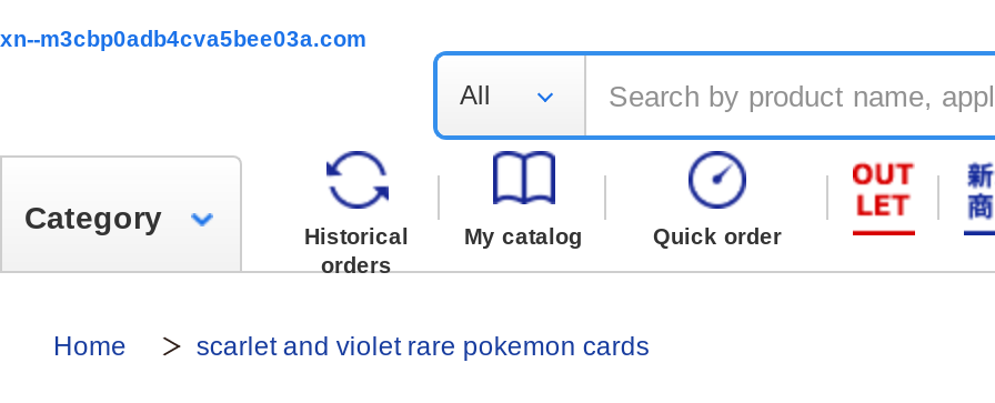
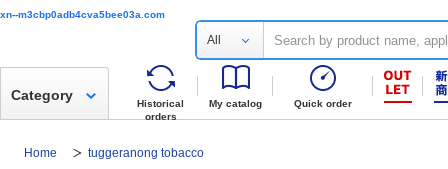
[196,331,649,362] scarlet and violet rare pokemon cards -> [88,146,204,160] tuggeranong tobacco

